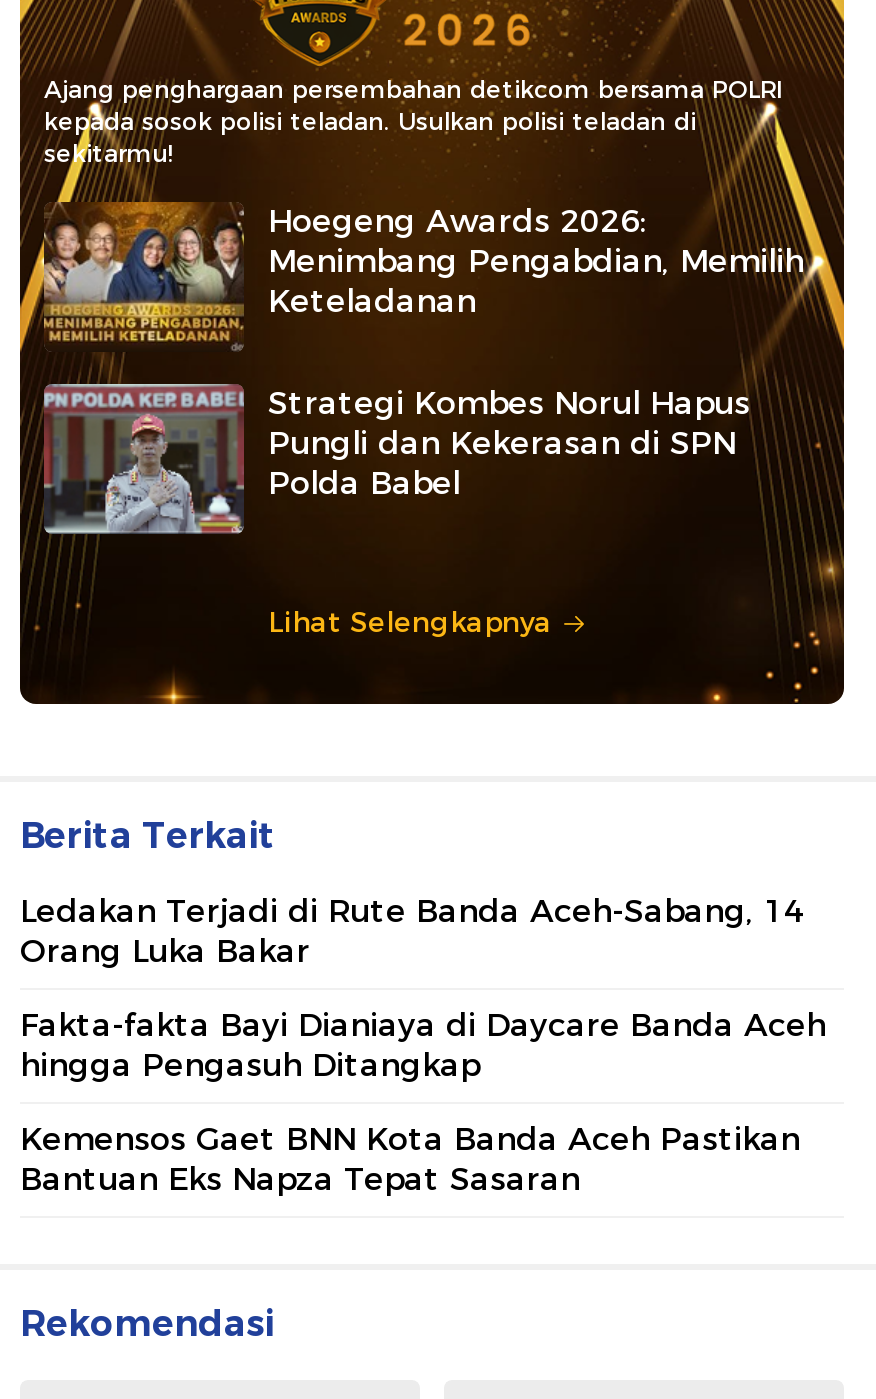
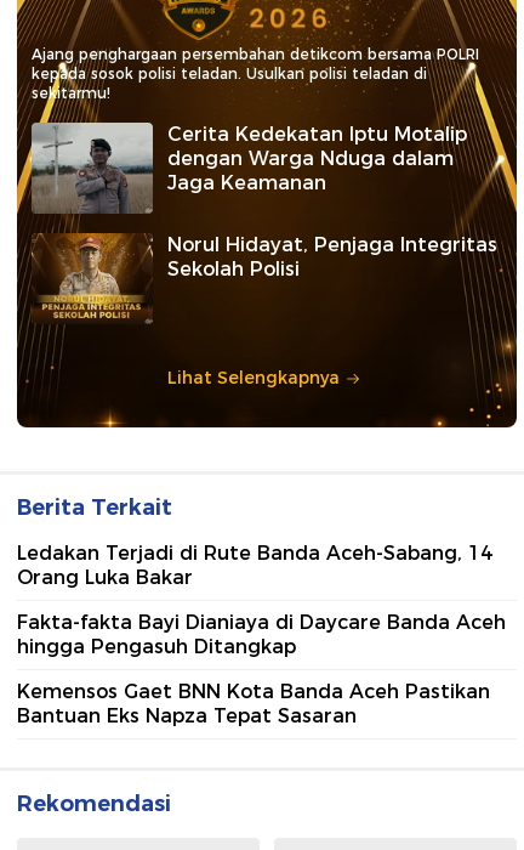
[42,200,804,350] [image] | Hoegeng Awards 2026: | Menimbang Pengabdian, Memilih | Keteladanan -> [30,121,467,214] [image] | Cerita Kedekatan Iptu Motalip | dengan Warga Nduga dalam | Jaga Keamanan
[42,382,750,536] [image] | Strategi Kombes Norul Hapus | Pungli dan Kekerasan di SPN | Polda Babel -> [32,232,497,324] [image] | Norul Hidayat, Penjaga Integritas | Sekolah Polisi

